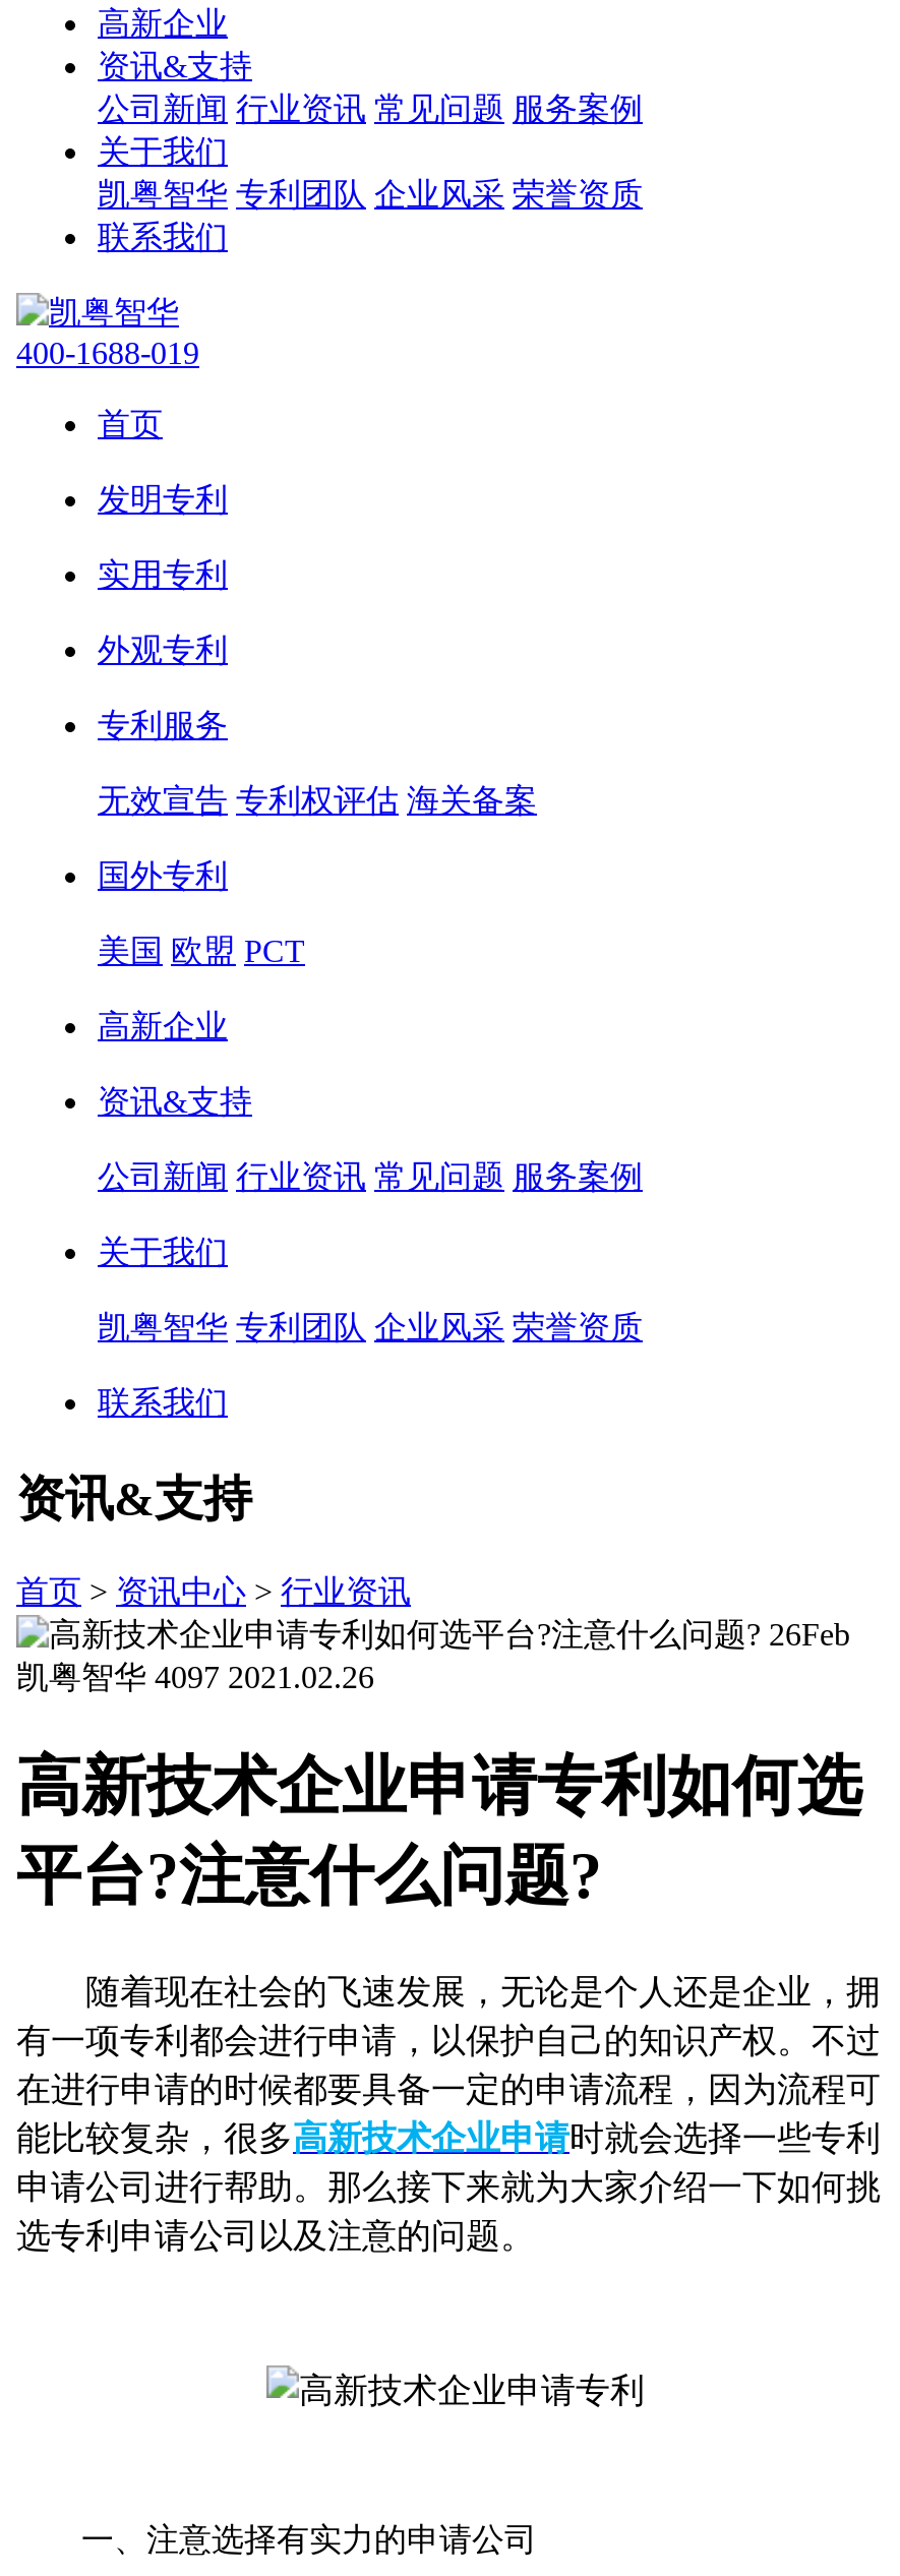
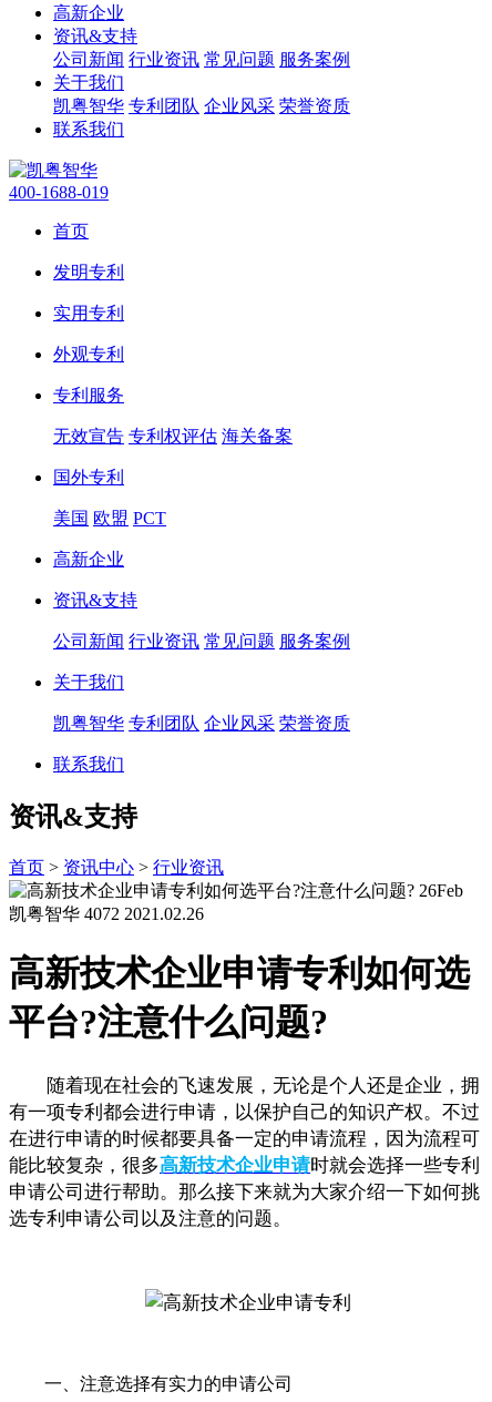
[16,1659,374,1694] 凯粤智华 4097 2021.02.26 -> [9,904,204,923] 凯粤智华 4072 2021.02.26

